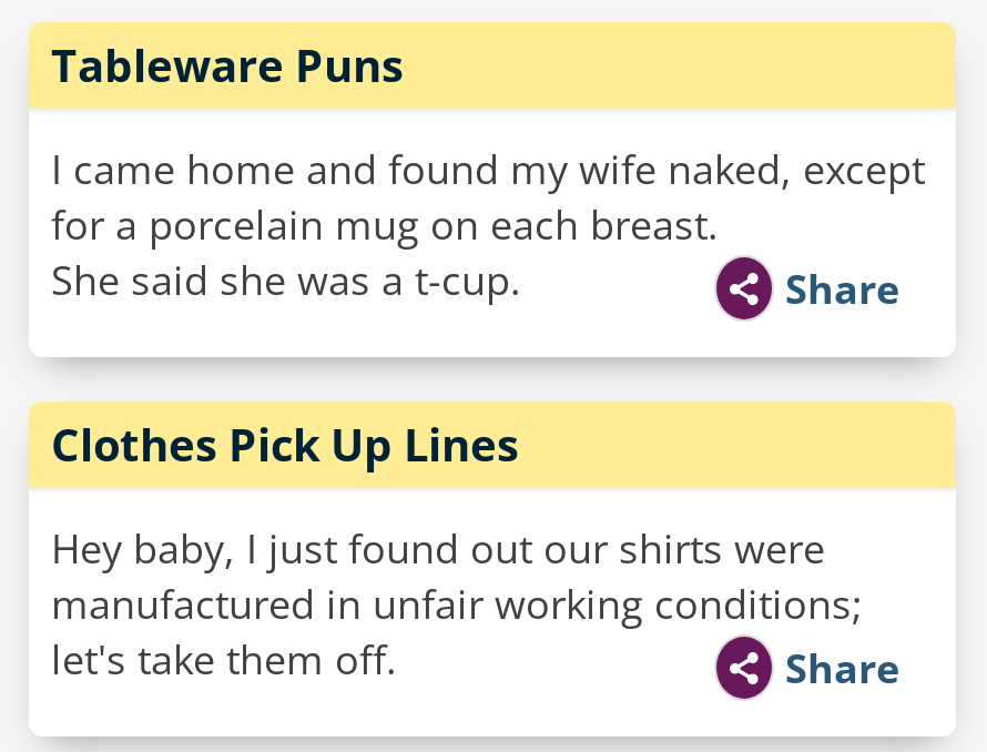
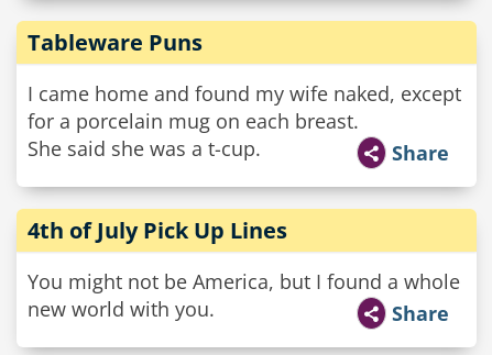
[51,415,519,475] Clothes Pick Up Lines -> [28,215,287,245] 4th of July Pick Up Lines
[51,521,863,685] Hey baby, I just found out our shirts were | manufactured in unfair working conditions; | let's take them off. -> [28,268,460,322] You might not be America, but I found a whole | new world with you.

